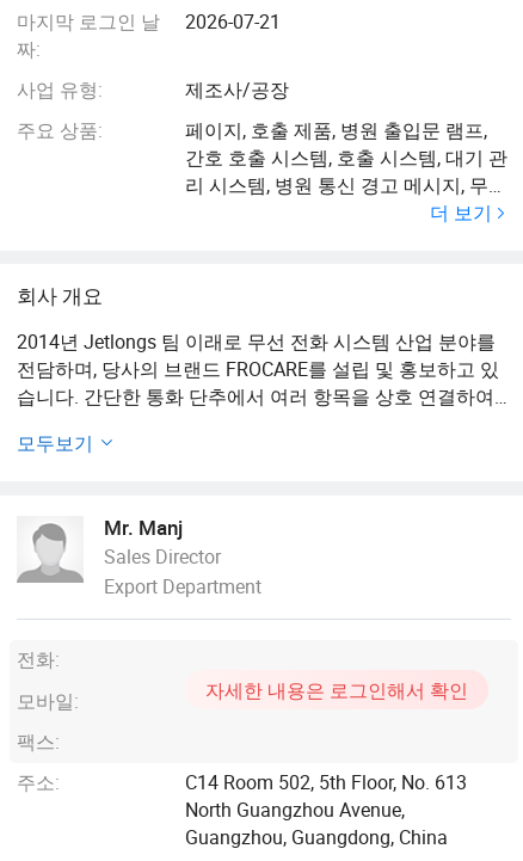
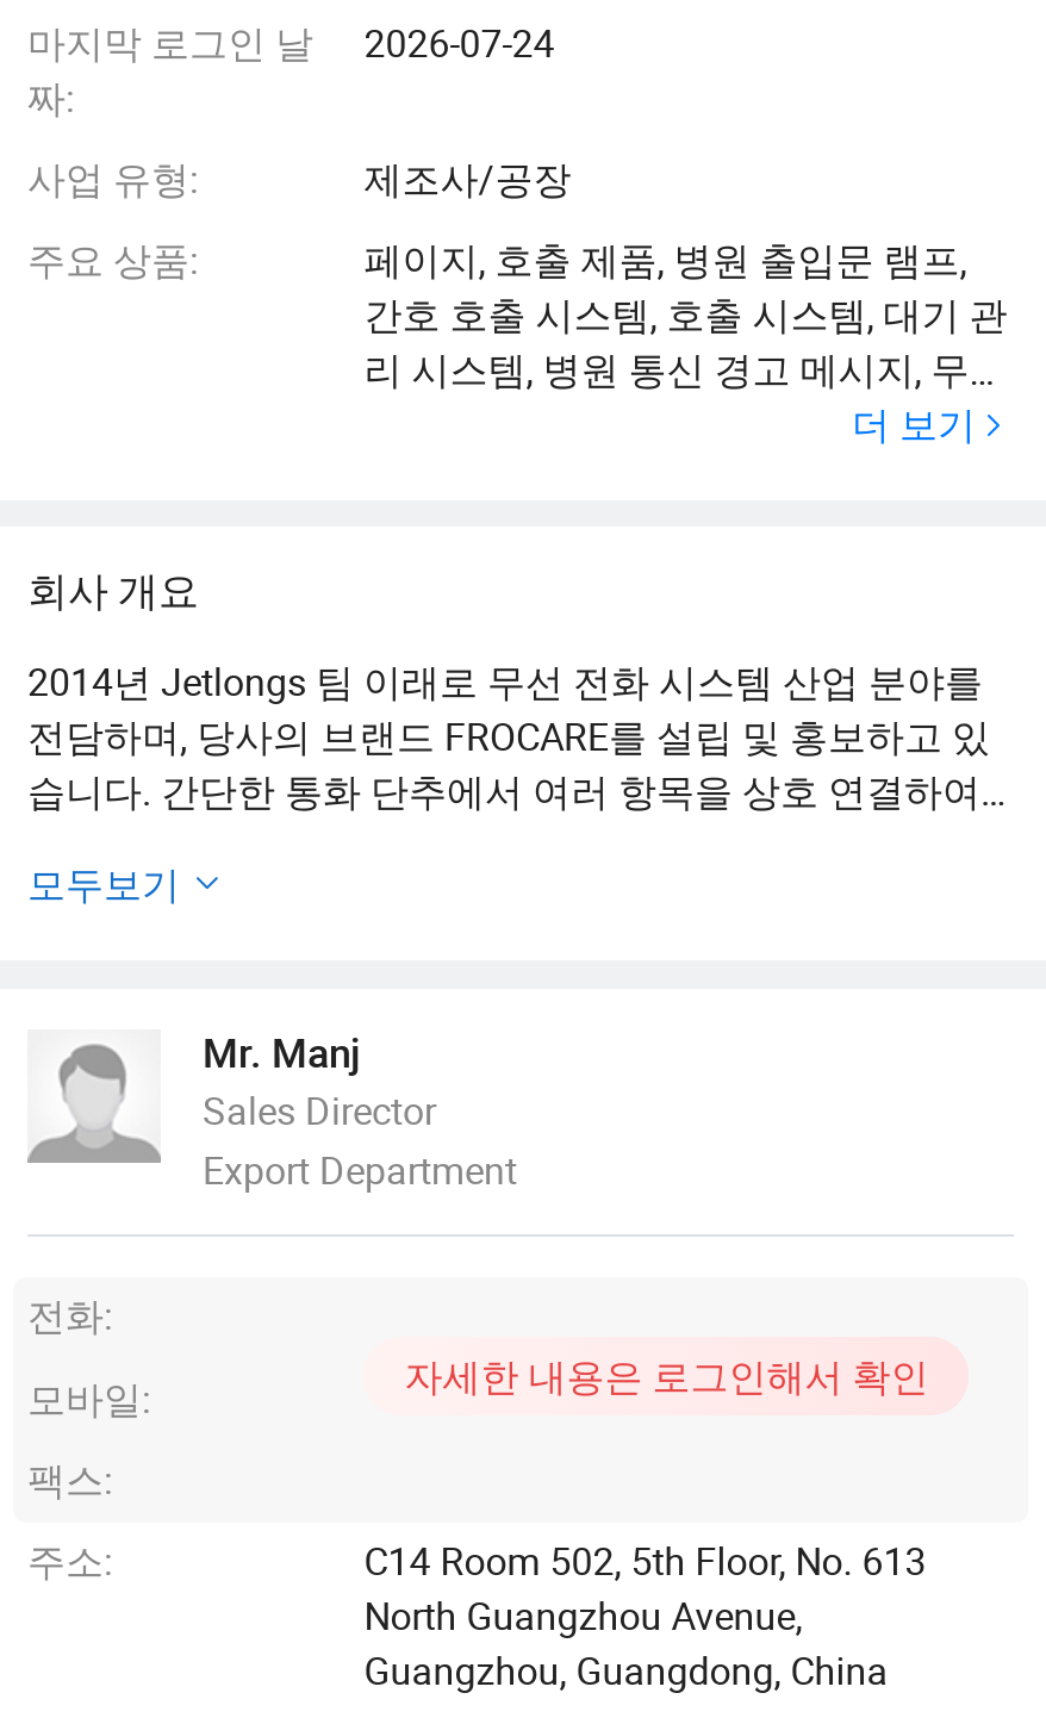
[17,8,281,34] 마지막 로그인 날 2026-07-21 -> [27,16,555,69] 마지막 로그인 날 2026-07-24

